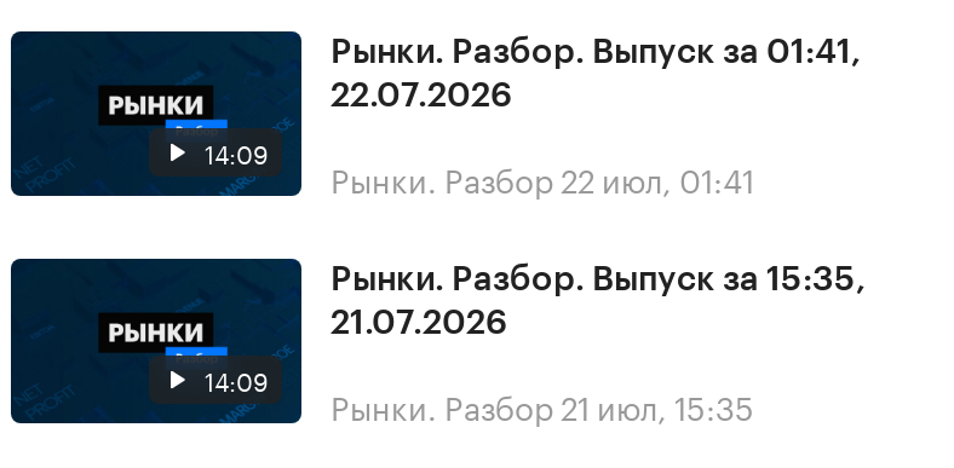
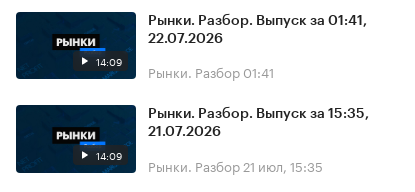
[331,153,754,201] Рынки. Разбор 22 июл, 01:41 -> [148,61,274,81] Рынки. Разбор 01:41

